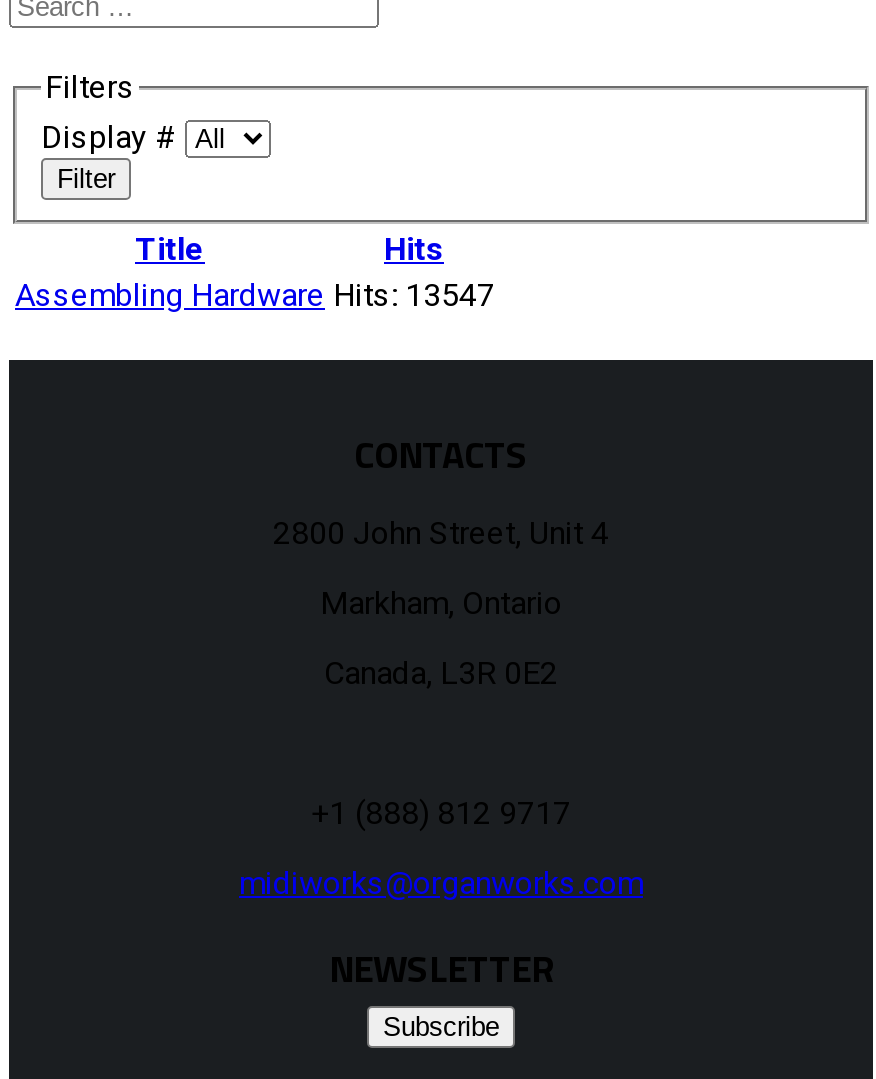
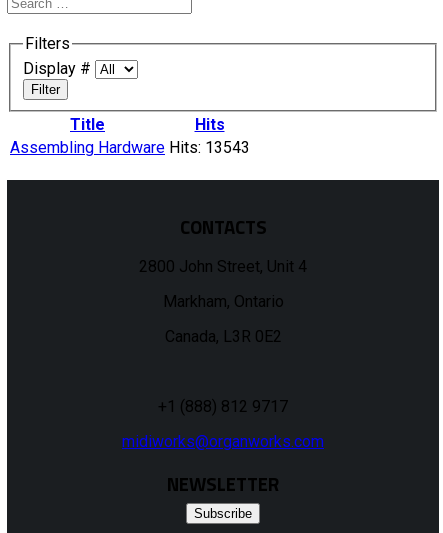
[15,275,495,313] Assembling Hardware Hits: 13547 -> [10,138,250,157] Assembling Hardware Hits: 13543

